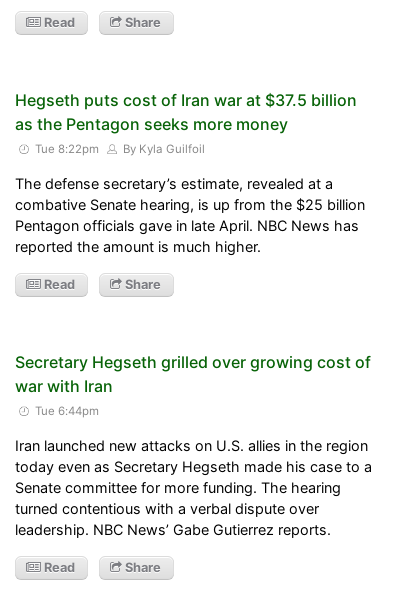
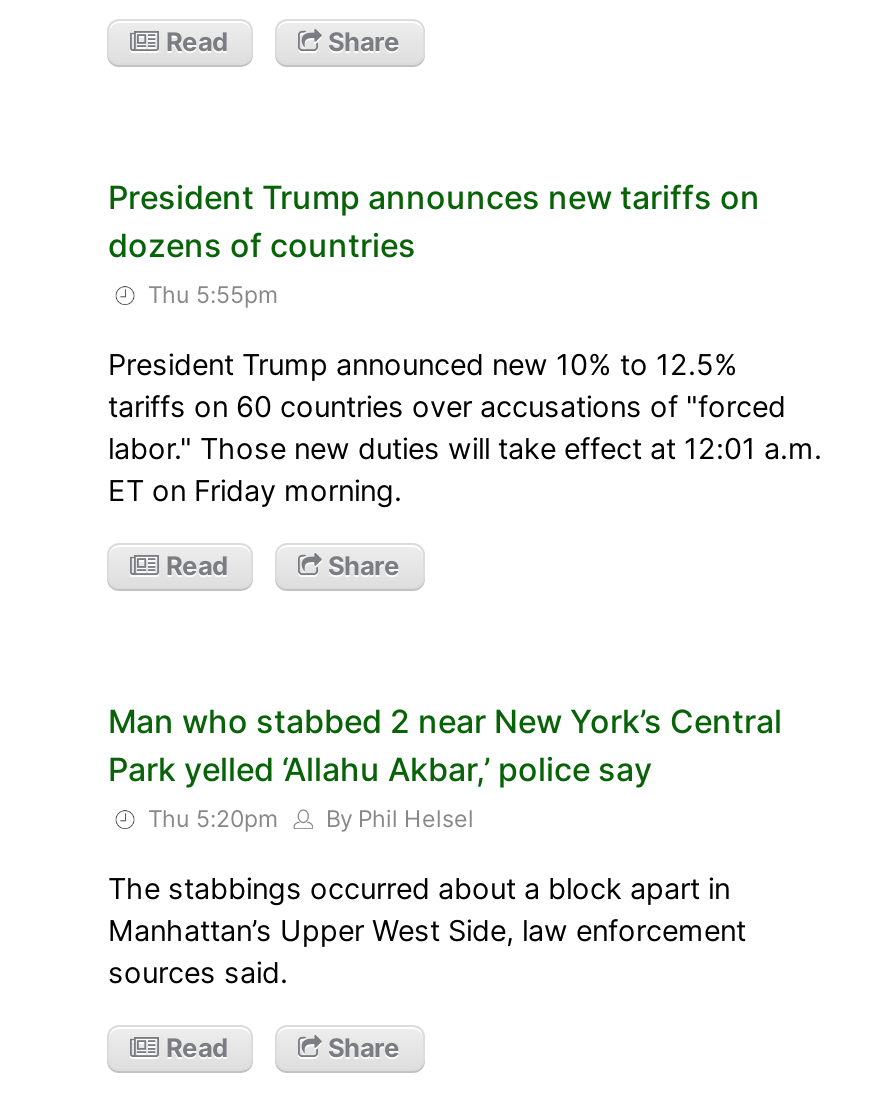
[15,90,357,156] Hegseth puts cost of Iran war at $37.5 billion | as the Pentagon seeks more money | Tue 8:22pm | By Kyla Guilfoil -> [108,177,760,309] President Trump announces new tariffs on | dozens of countries | Thu 5:55pm
[15,175,365,255] The defense secretary’s estimate, revealed at a | combative Senate hearing, is up from the $25 billion | Pentagon officials gave in late April. NBC News has | reported the amount is much higher. -> [108,346,822,506] President Trump announced new 10% to 12.5% | tariffs on 60 countries over accusations of "forced | labor." Those new duties will take effect at 12:01 a.m. | ET on Friday morning.
[15,352,371,418] Secretary Hegseth grilled over growing cost of | war with Iran | Tue 6:44pm -> [108,701,782,833] Man who stabbed 2 near New York’s Central | Park yelled ‘Allahu Akbar,’ police say | Thu 5:20pm | By Phil Helsel
[15,437,372,538] Iran launched new attacks on U.S. allies in the region | today even as Secretary Hegseth made his case to a | Senate committee for more funding. The hearing | turned contentious with a verbal dispute over | leadership. NBC News’ Gabe Gutierrez reports. -> [108,870,746,988] The stabbings occurred about a block apart in | Manhattan’s Upper West Side, law enforcement | sources said.

